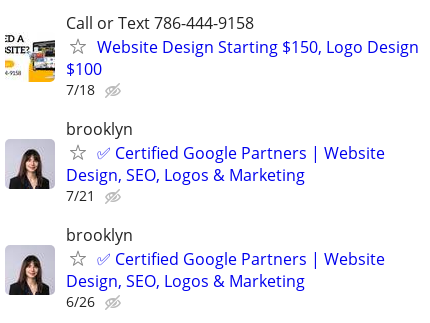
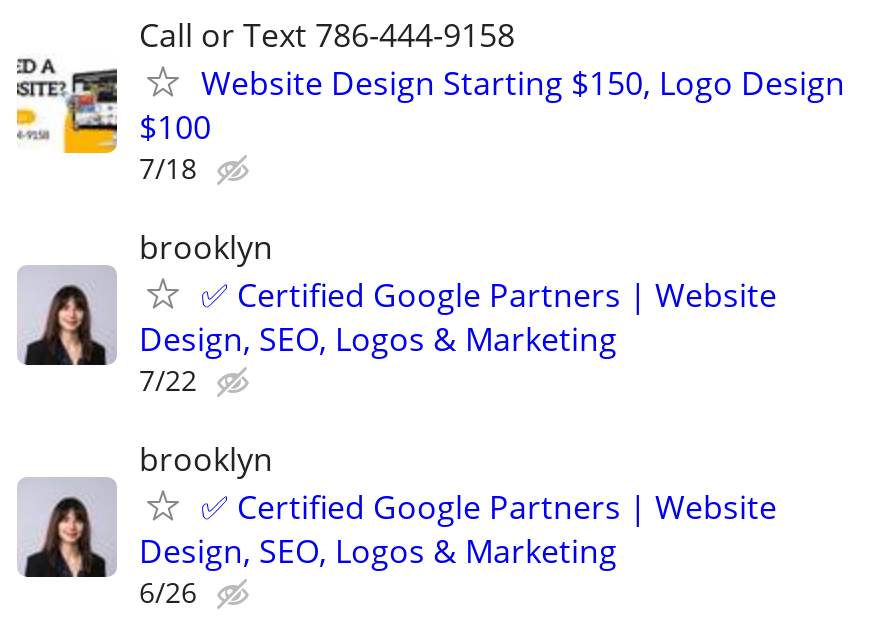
[66,186,95,205] 7/21 -> [139,360,197,398] 7/22

